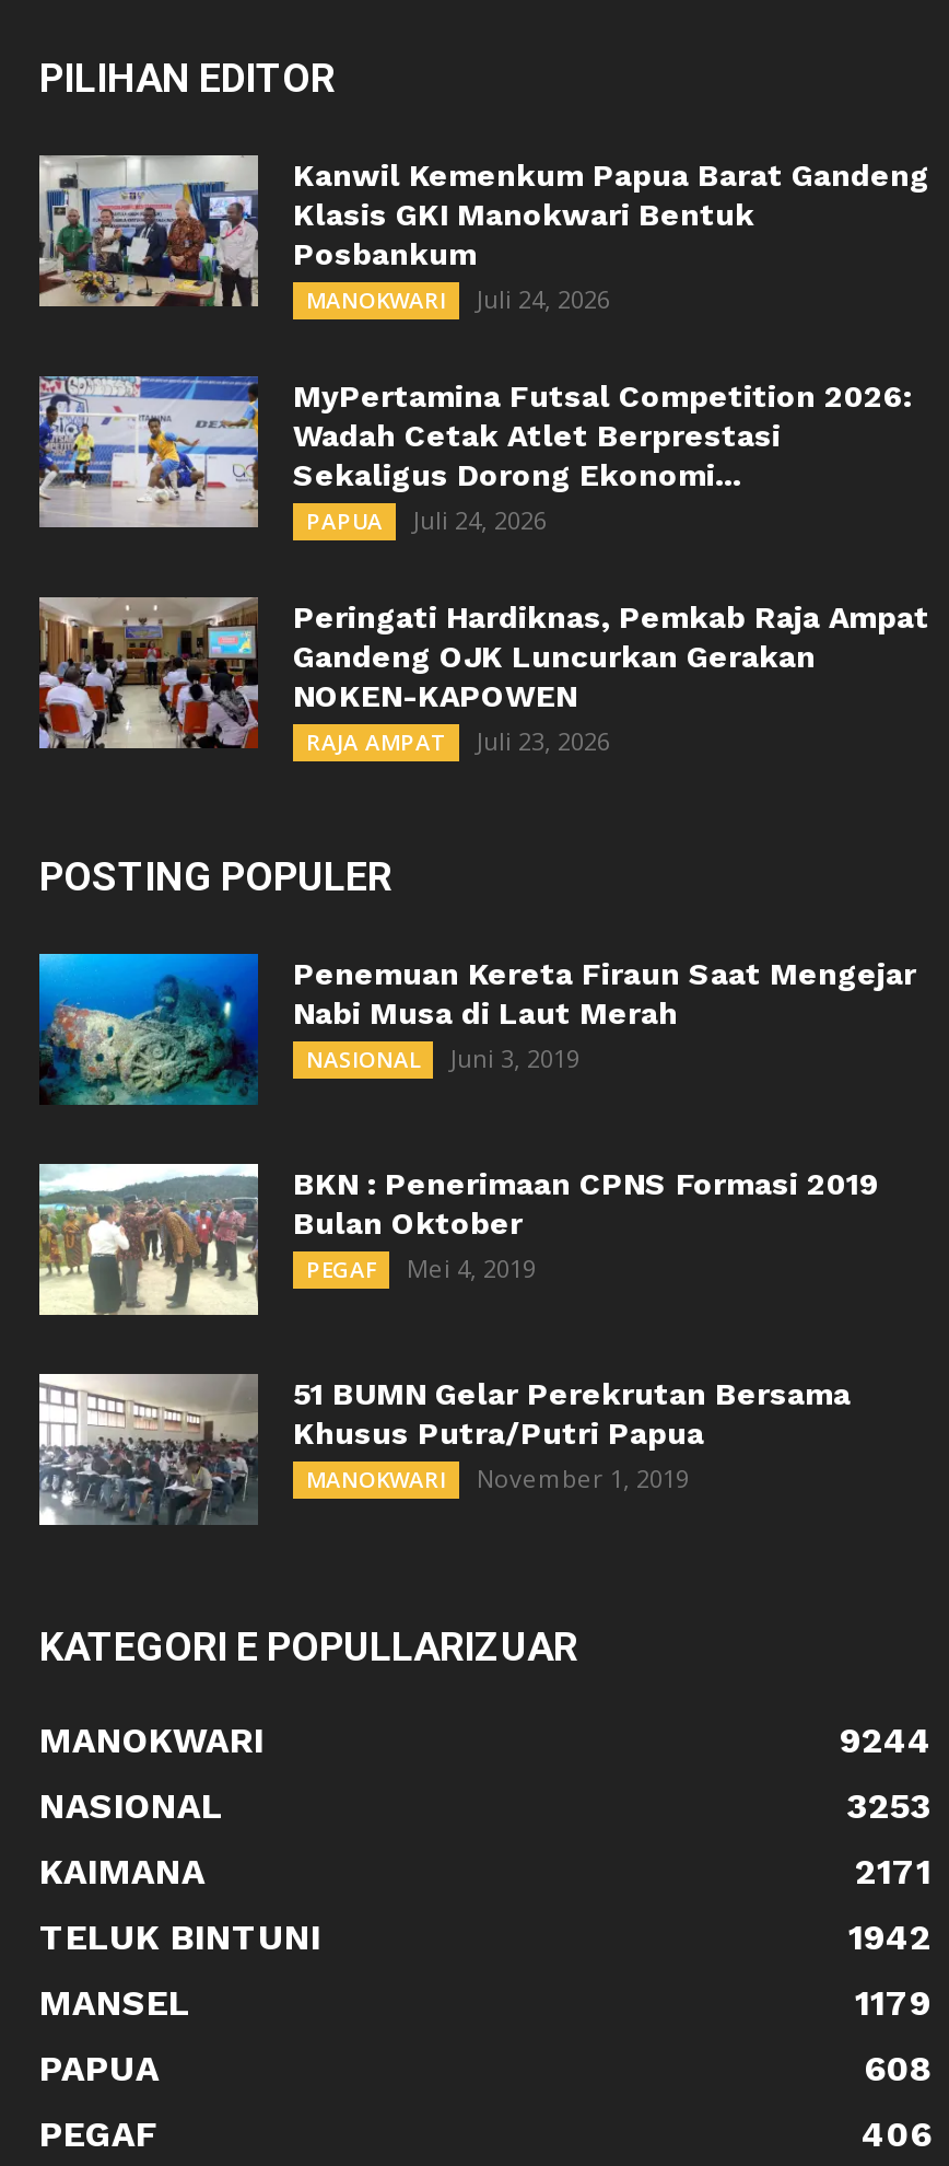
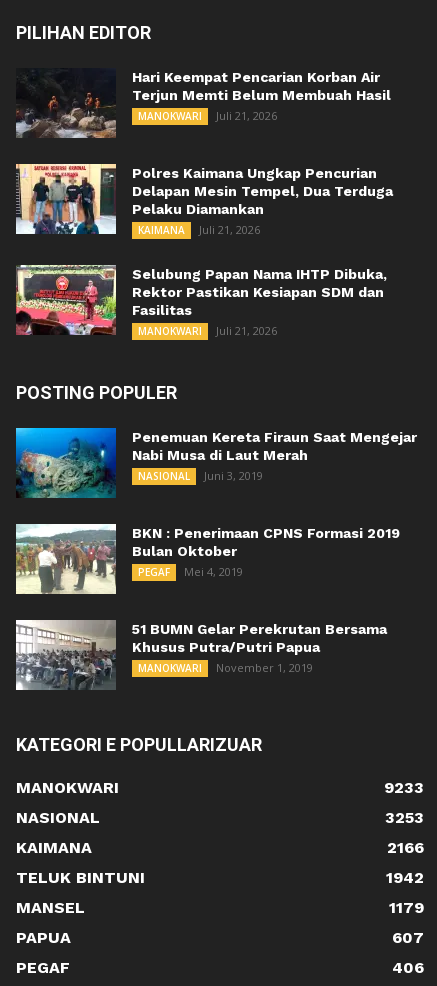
[37,153,929,319] [image] | Kanwil Kemenkum Papua Barat Gandeng | Klasis GKI Manokwari Bentuk | Posbankum -> [15,68,391,139] [image] | Hari Keempat Pencarian Korban Air | Terjun Memti Belum Membuah Hasil
[306,283,610,316] MANOKWARI Juli 24, 2026 -> [138,108,277,123] MANOKWARI Juli 21, 2026
[39,374,912,537] [image] | MyPertamina Futsal Competition 2026: | Wadah Cetak Atlet Berprestasi | Sekaligus Dorong Ekonomi... | PAPUA | Juli 24, 2026 -> [16,163,393,237] [image] | Polres Kaimana Ungkap Pencurian | Delapan Mesin Tempel, Dua Terduga | Pelaku Diamankan | KAIMANA | Juli 21, 2026
[37,595,929,758] [image] | Peringati Hardiknas, Pemkab Raja Ampat | Gandeng OJK Luncurkan Gerakan | NOKEN-KAPOWEN | RAJA AMPAT | Juli 23, 2026 -> [15,265,387,338] [image] | Selubung Papan Nama IHTP Dibuka, | Rektor Pastikan Kesiapan SDM dan | Fasilitas | MANOKWARI | Juli 21, 2026
[840,1721,932,1762] 9244 -> [384,778,424,797] 9233
[855,1852,932,1894] 2171 -> [387,838,424,857] 2166
[864,2049,932,2091] 608 -> [392,928,424,947] 607

